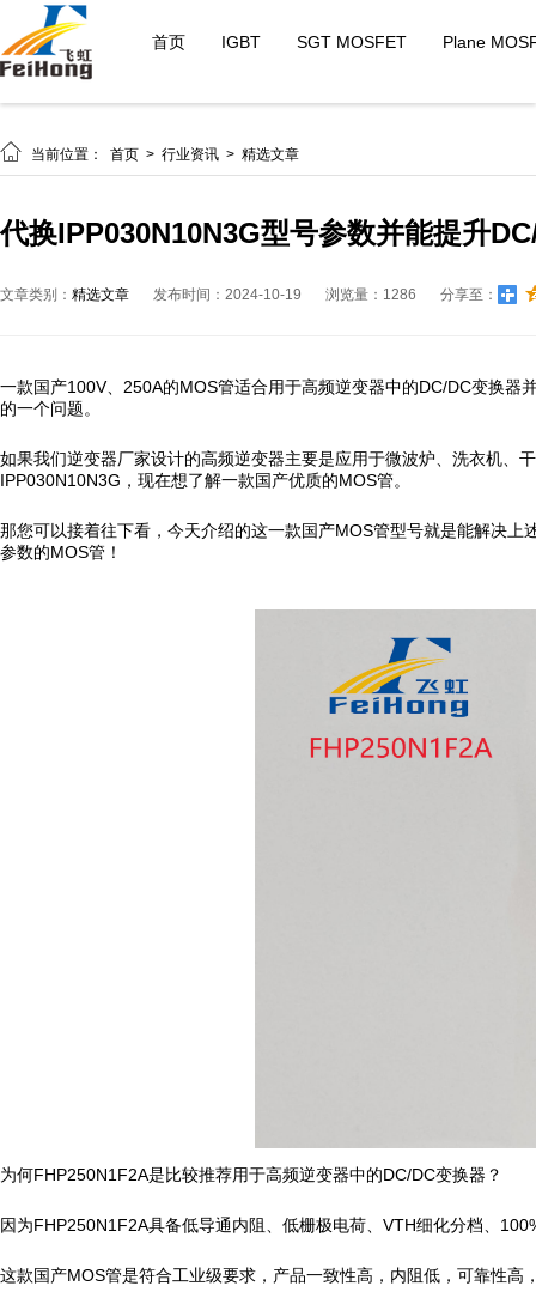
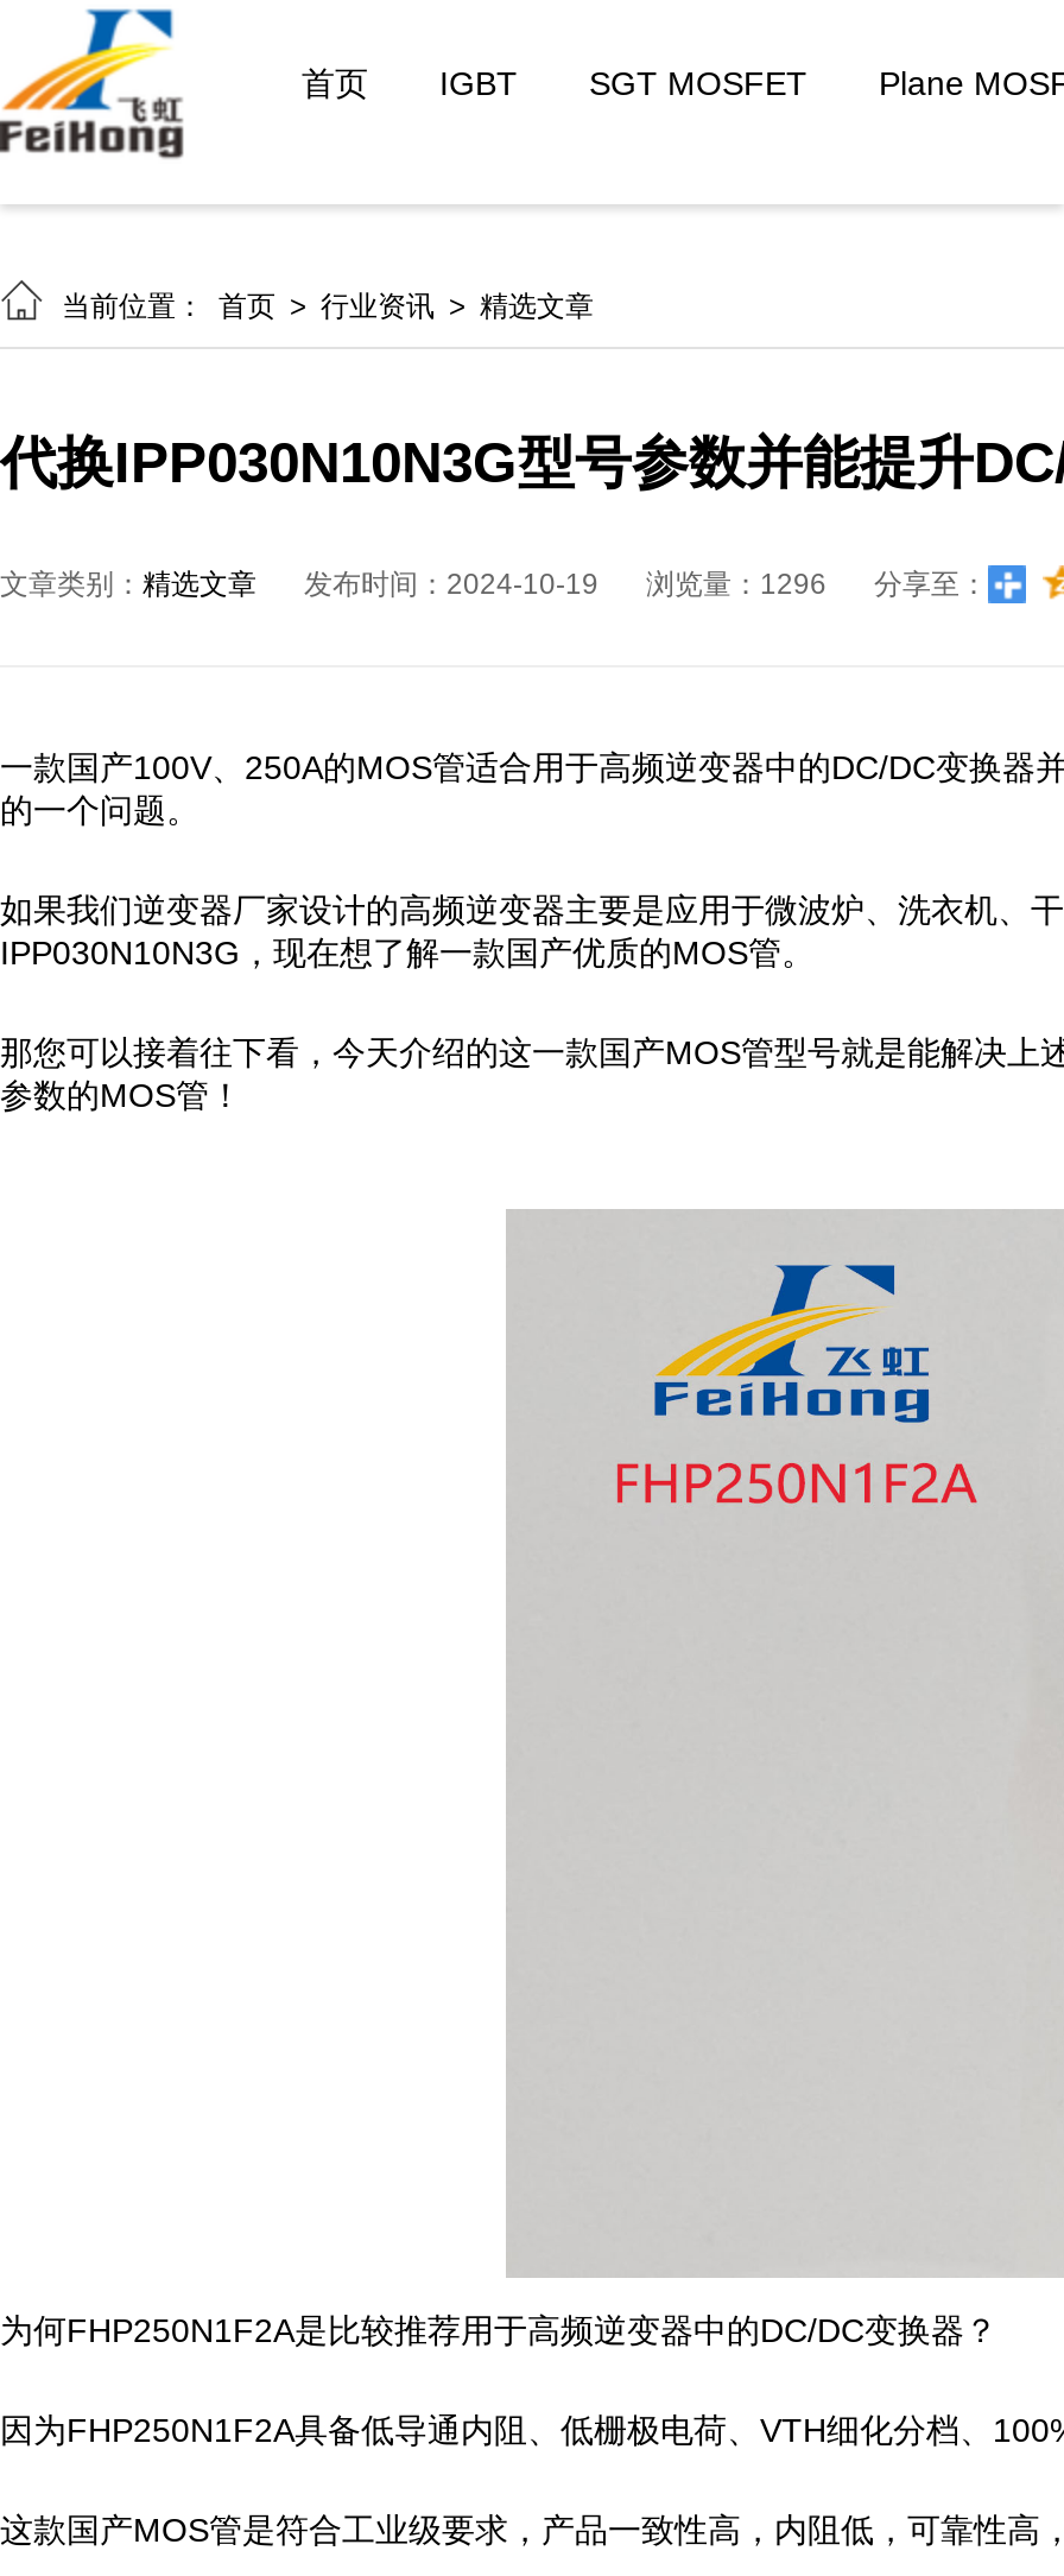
[0,286,498,302] 文章类别：精选文章 发布时间：2024-10-19 浏览量：1286 分享至： -> [0,567,988,600] 文章类别：精选文章 发布时间：2024-10-19 浏览量：1296 分享至：

